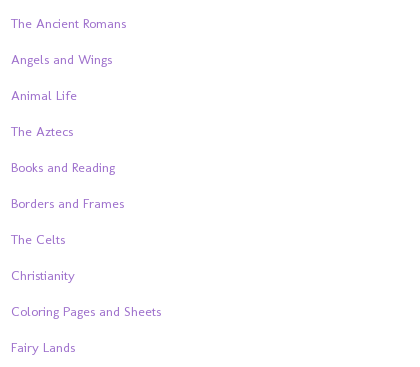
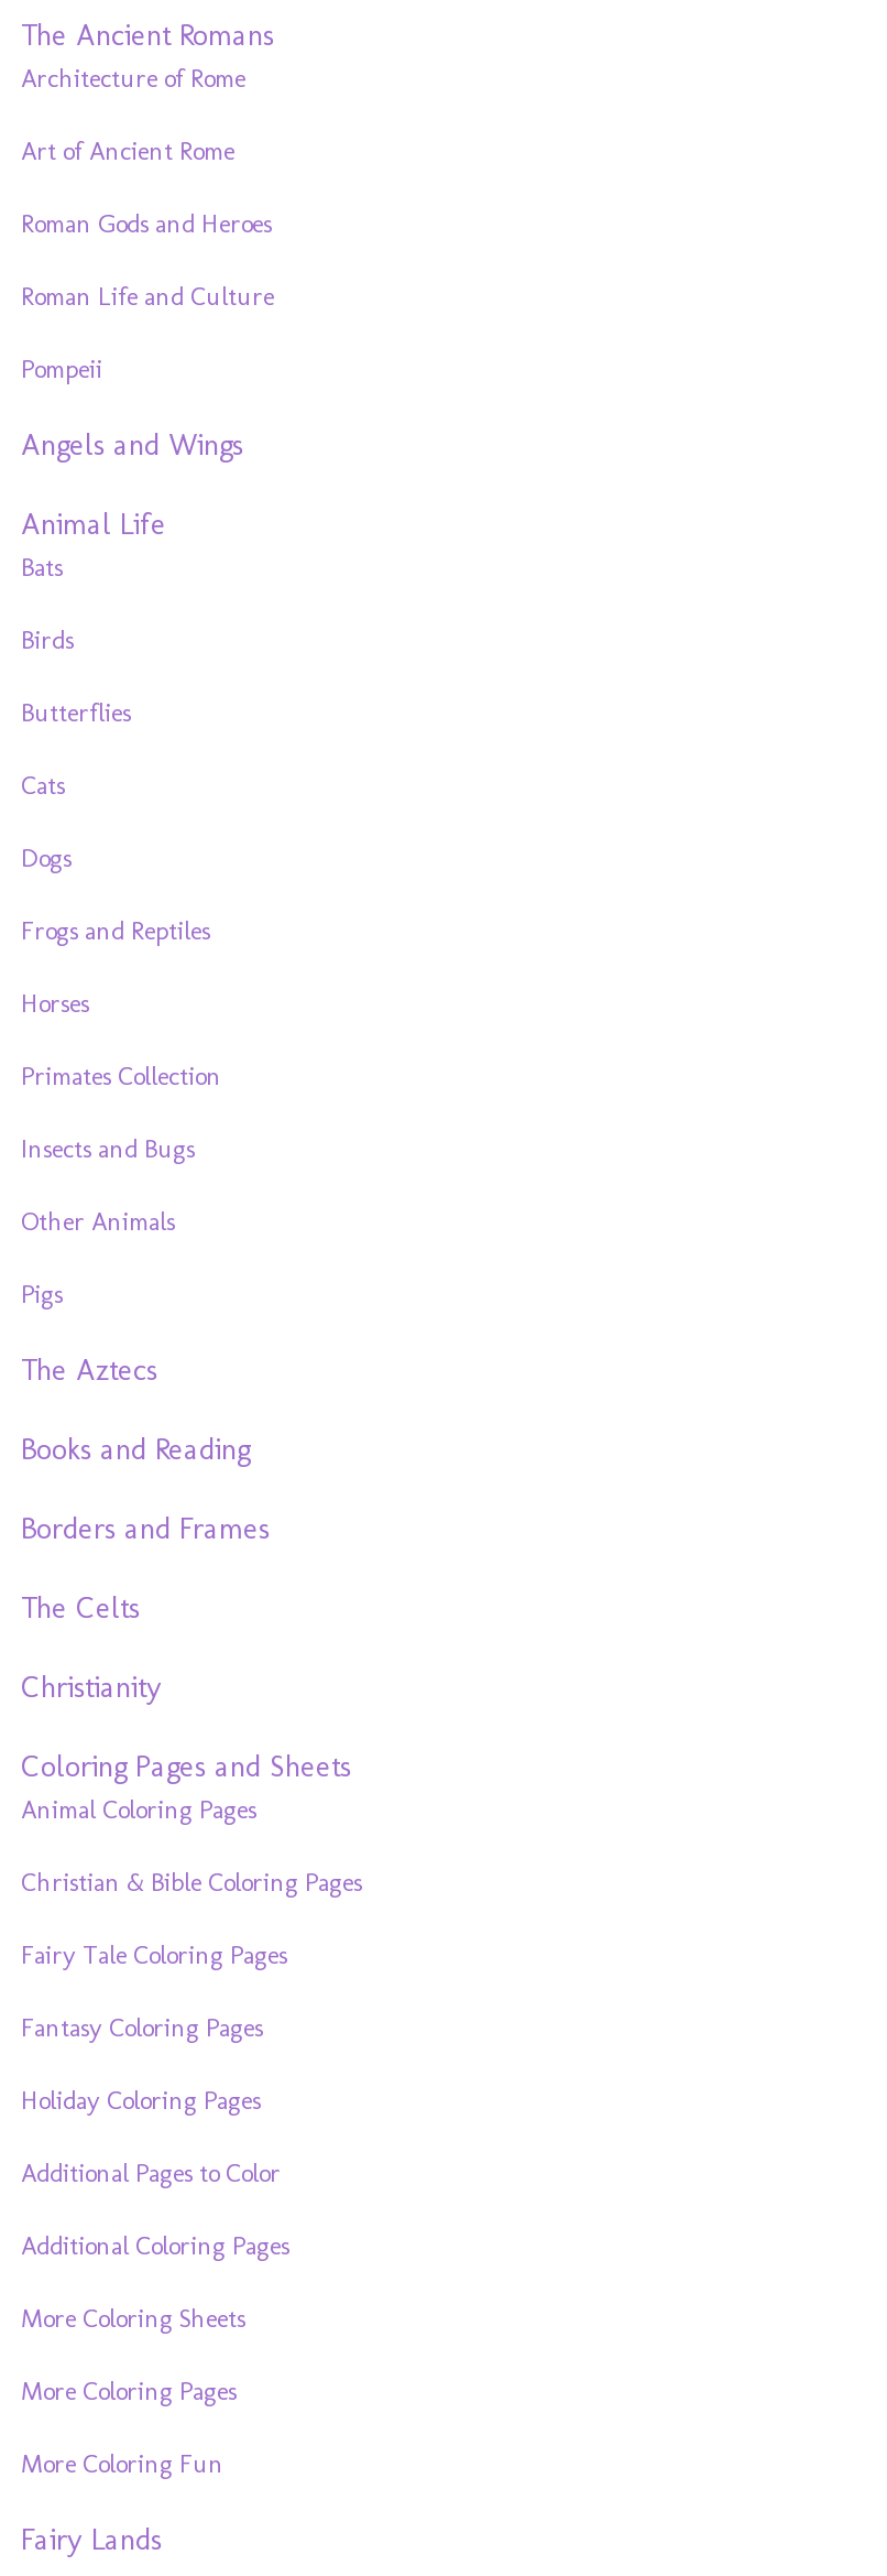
none -> [21,63,274,385] Architecture of Rome | Art of Ancient Rome | Roman Gods and Heroes | Roman Life and Culture | Pompeii
none -> [21,552,221,1310] Bats | Birds | Butterflies | Cats | Dogs | Frogs and Reptiles | Horses | Primates Collection | Insects and Bugs | Other Animals | Pigs
none -> [21,1794,362,2480] Animal Coloring Pages | Christian & Bible Coloring Pages | Fairy Tale Coloring Pages | Fantasy Coloring Pages | Holiday Coloring Pages | Additional Pages to Color | Additional Coloring Pages | More Coloring Sheets | More Coloring Pages | More Coloring Fun

